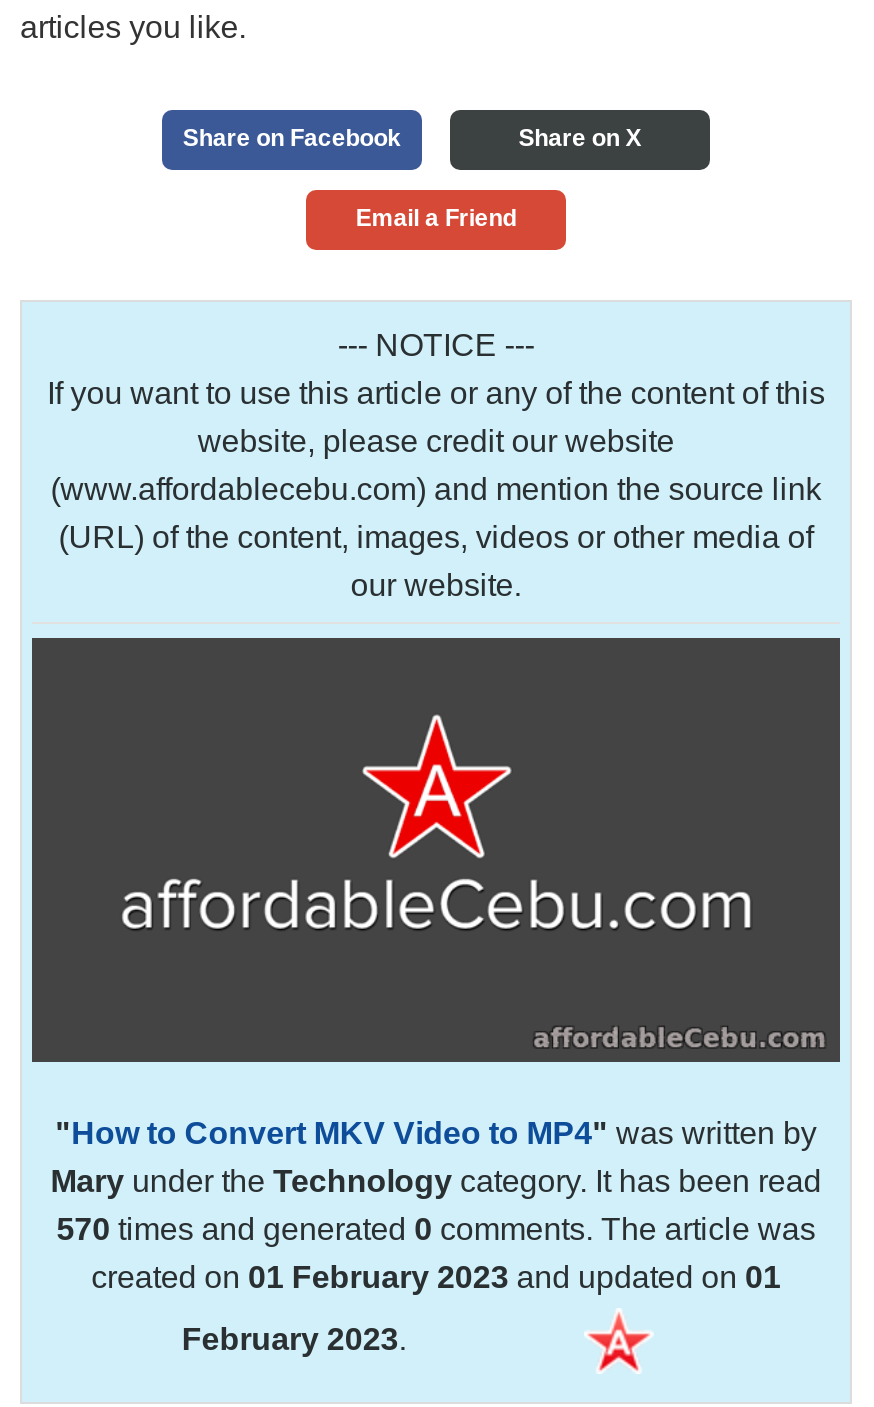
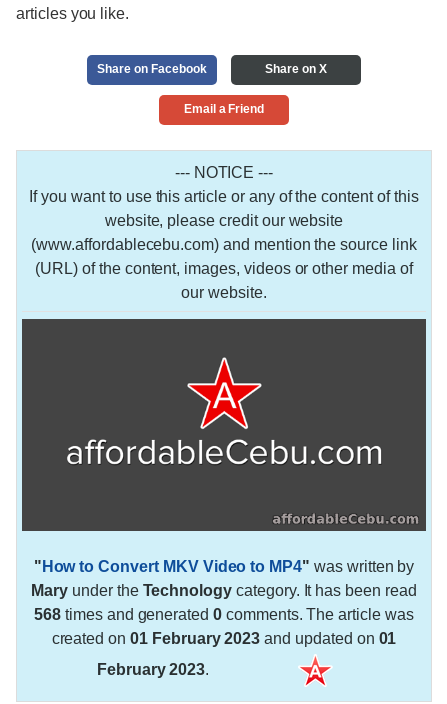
[56,1211,816,1245] 570 times and generated 0 comments. The article was -> [34,606,414,623] 568 times and generated 0 comments. The article was

